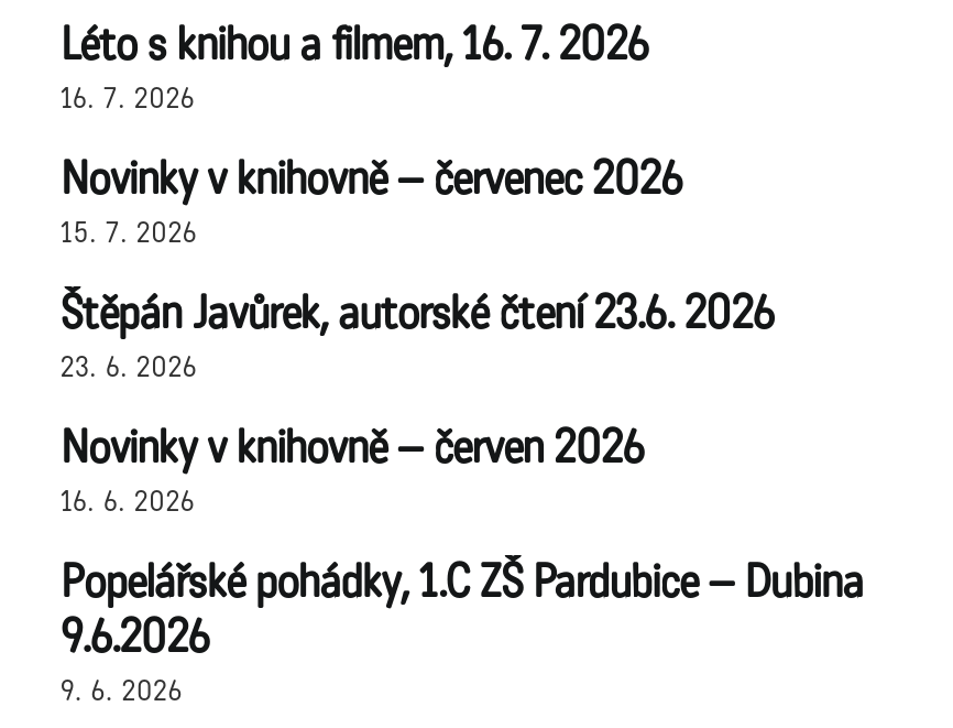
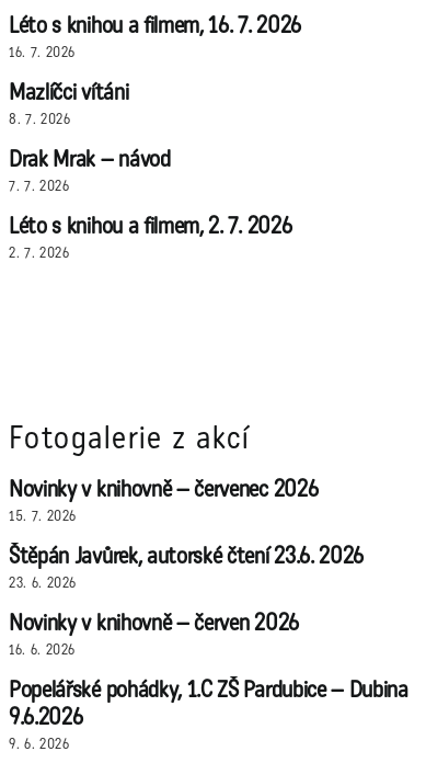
none -> [9,79,292,262] Mazlíčci vítáni | 8. 7. 2026 | Drak Mrak – návod | 7. 7. 2026 | Léto s knihou a filmem, 2. 7. 2026 | 2. 7. 2026
none -> [9,419,250,458] Fotogalerie z akcí

